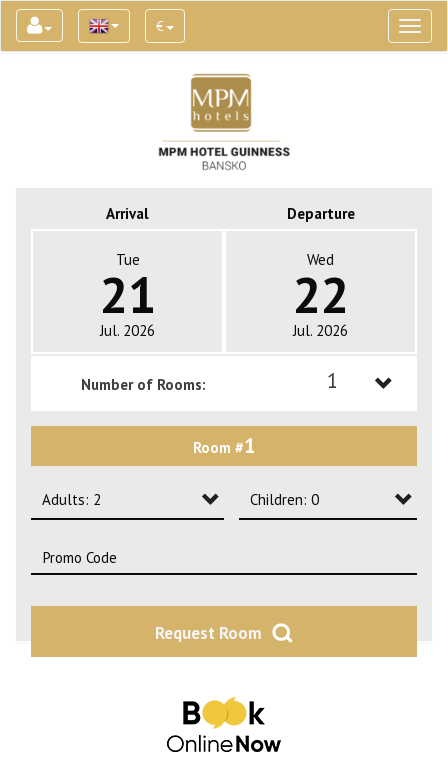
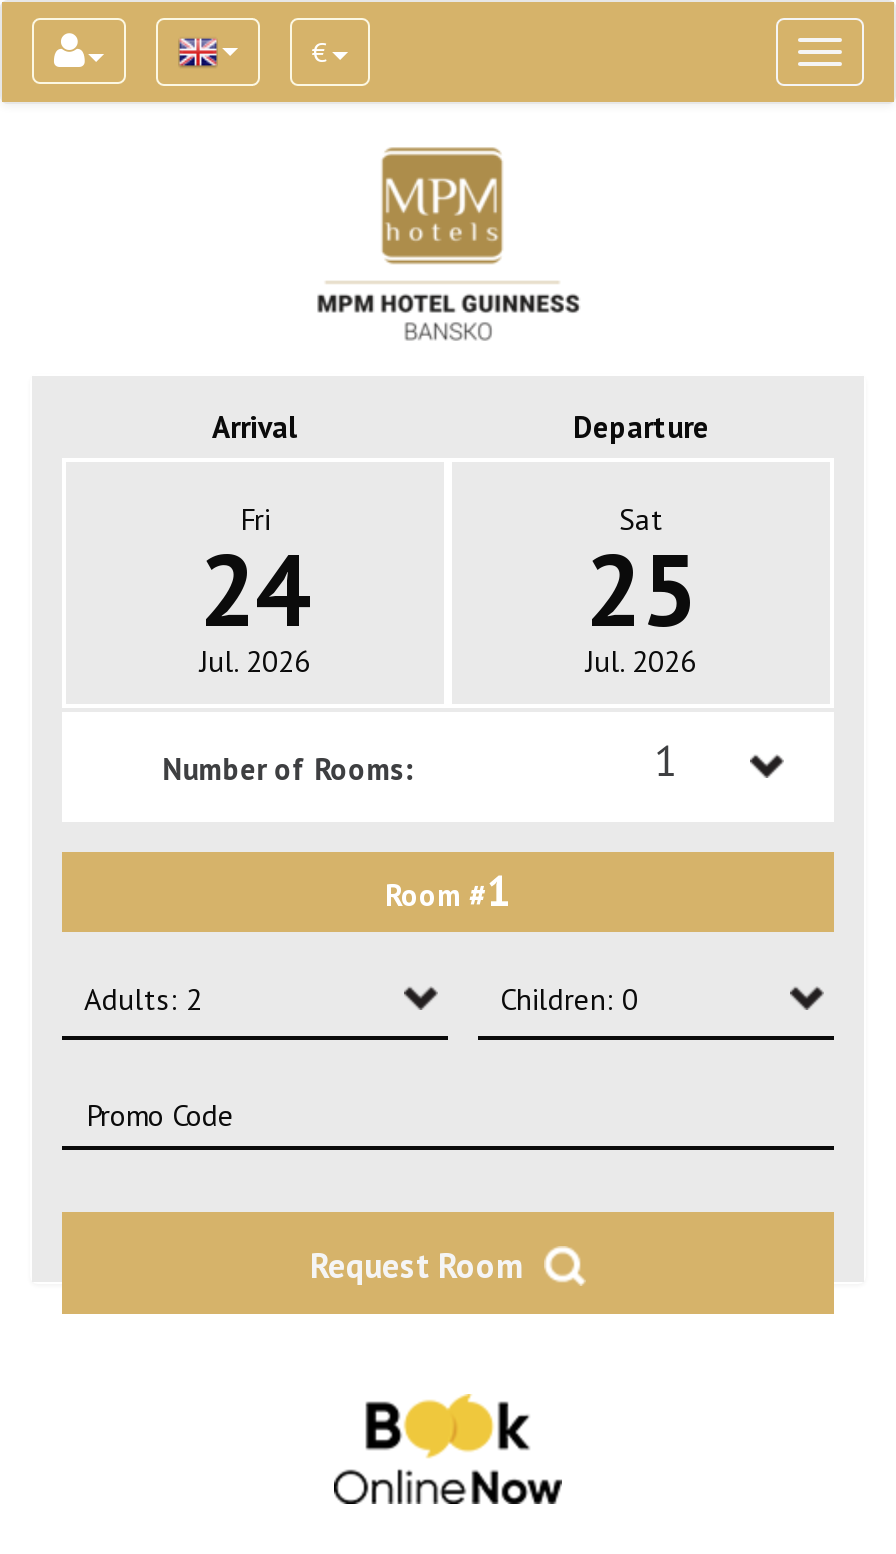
[99,250,155,327] Tue | 21 -> [199,500,311,654] Fri | 24
[292,250,348,327] Wed | 22 -> [585,500,697,654] Sat | 25

